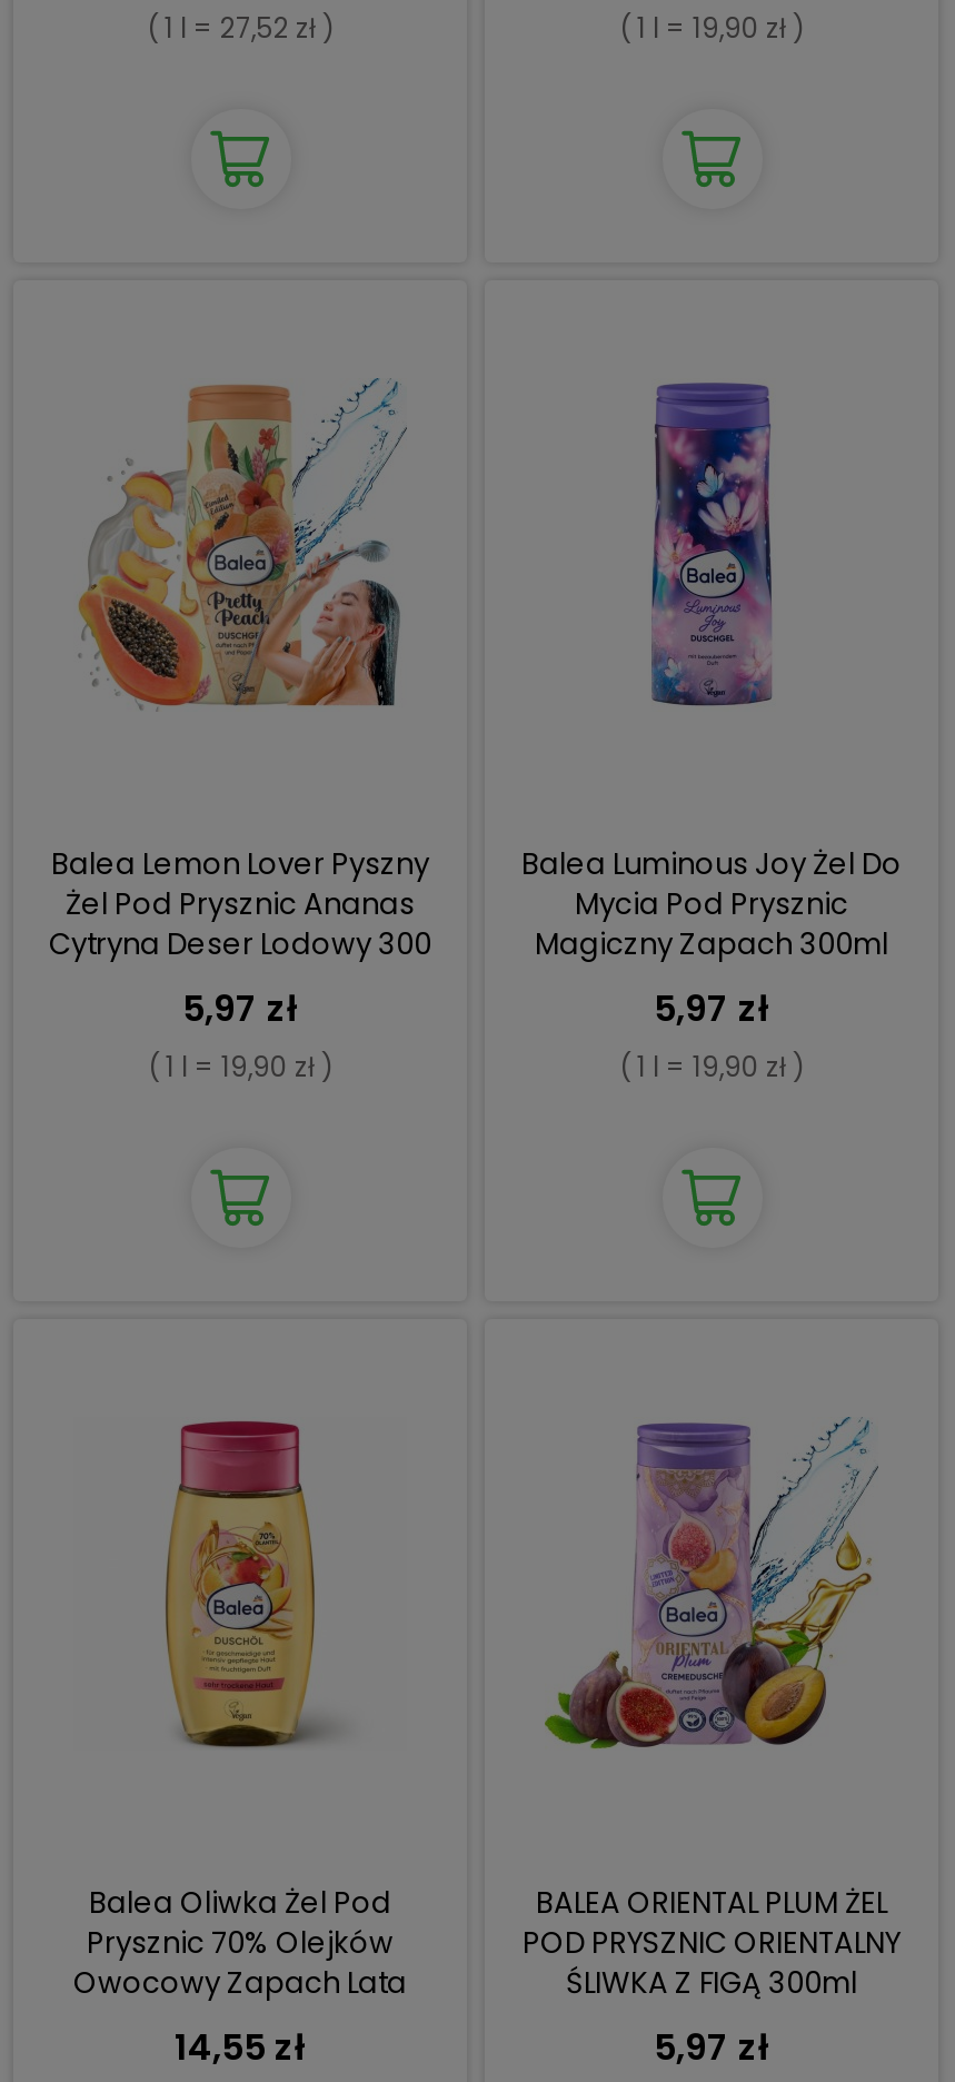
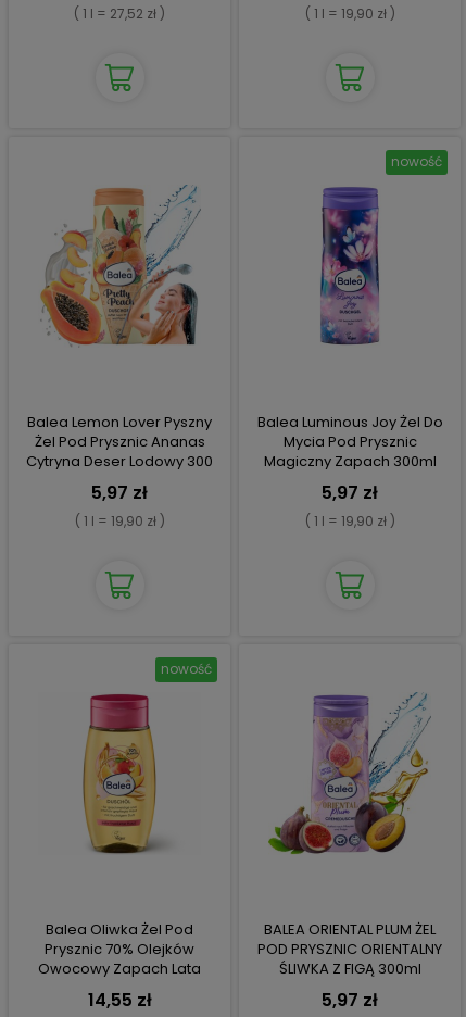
none -> [391,153,442,171] nowość
none -> [161,660,212,678] nowość

